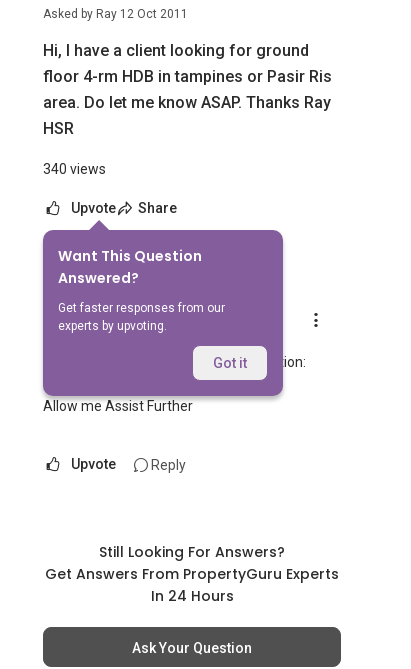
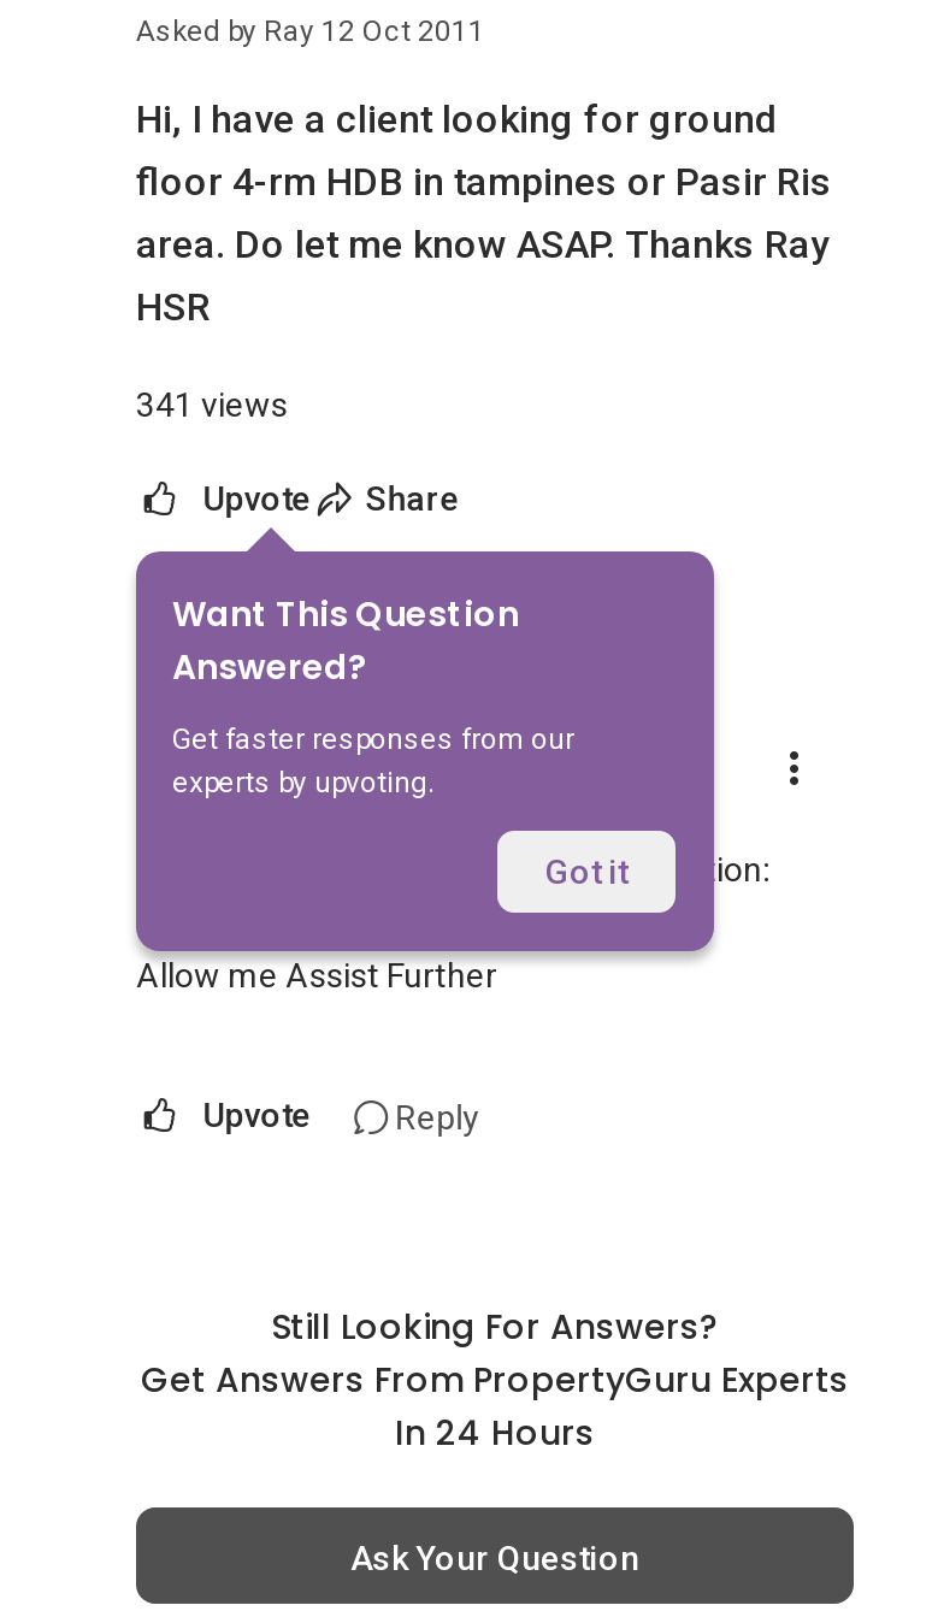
[43,161,106,177] 340 views -> [136,385,288,424] 341 views

